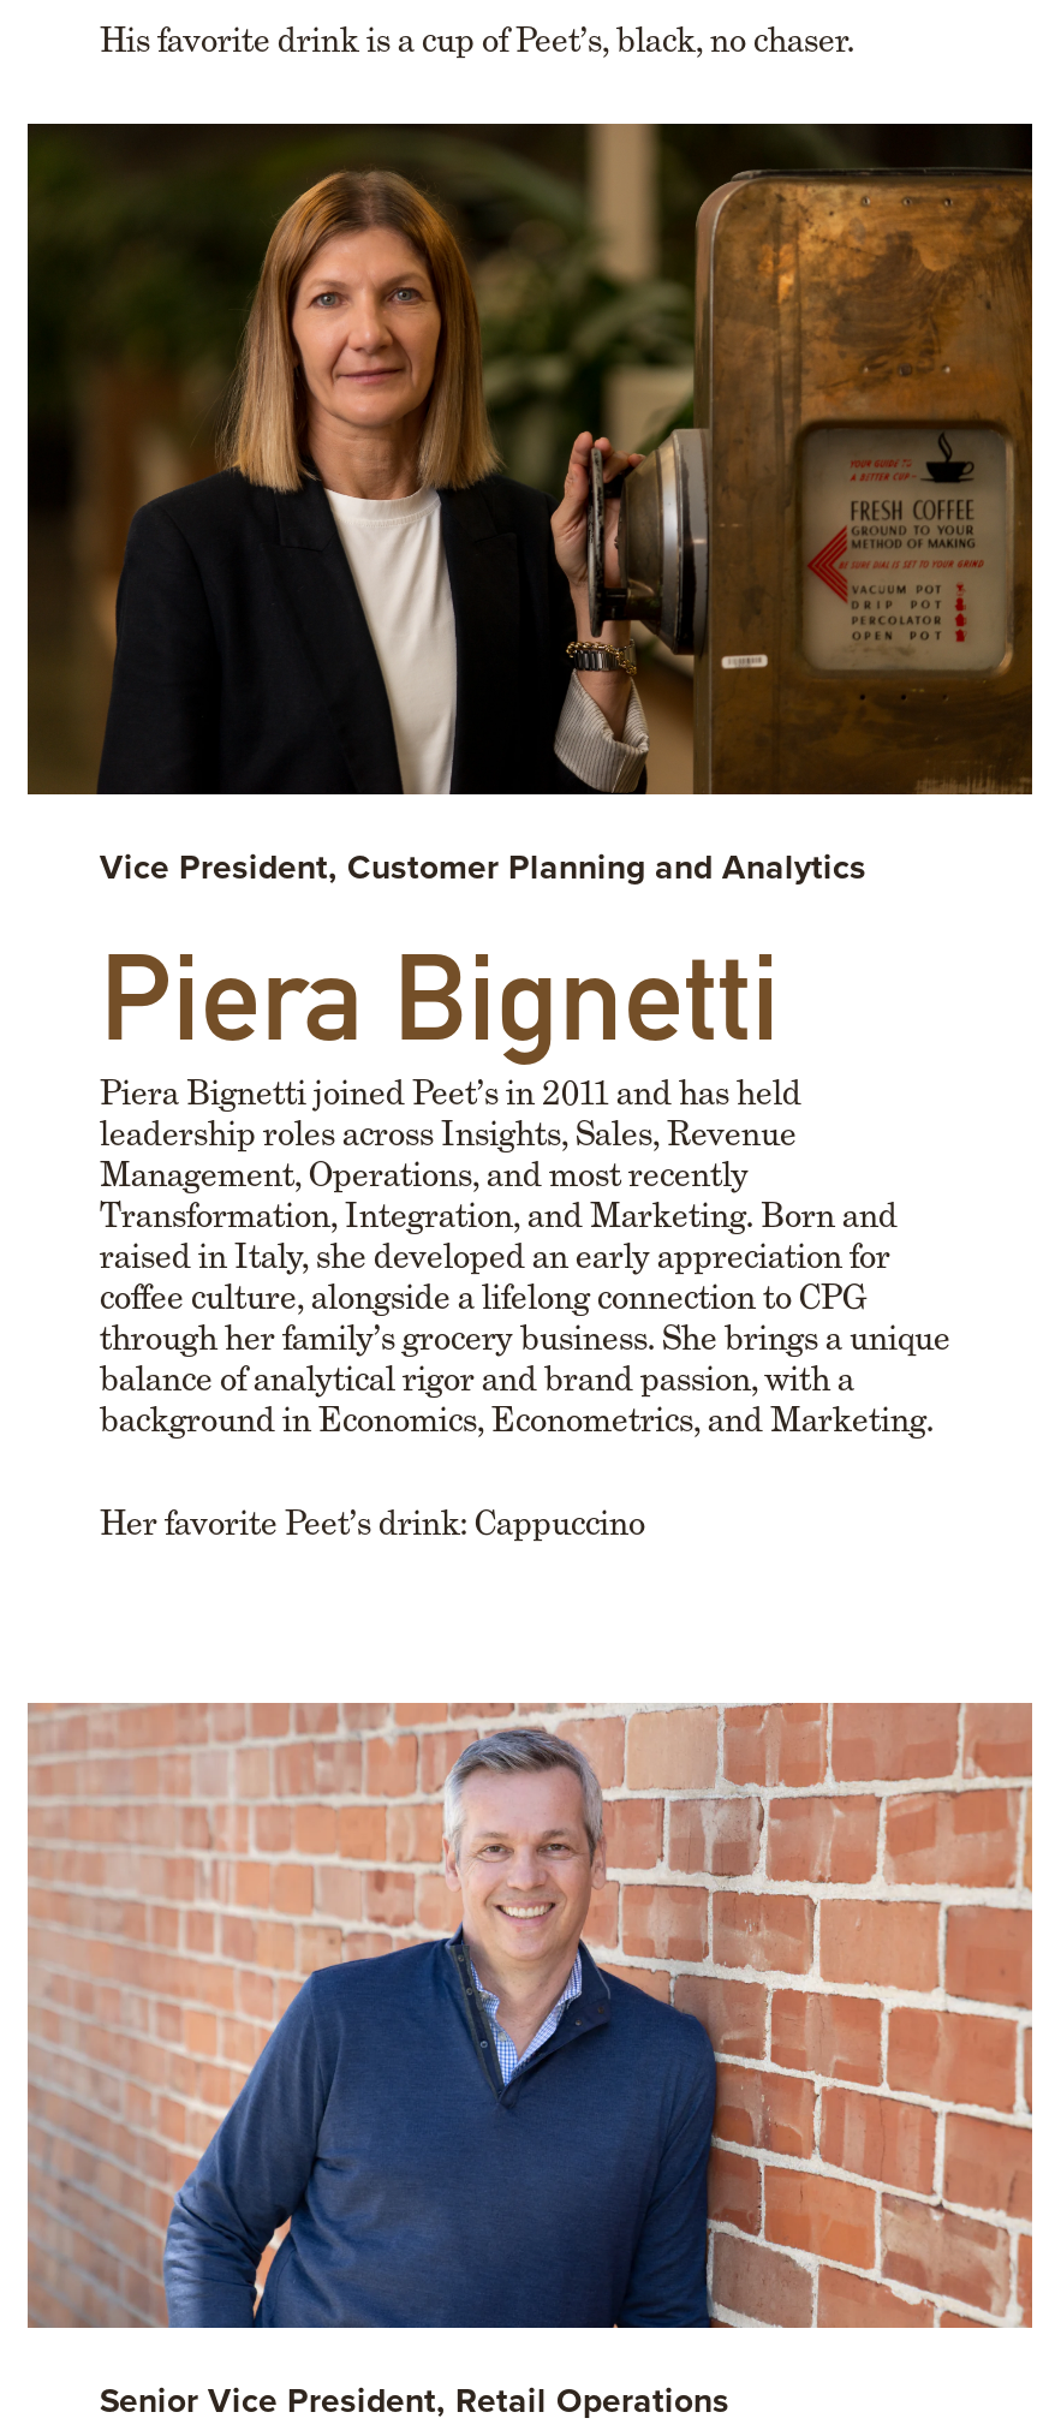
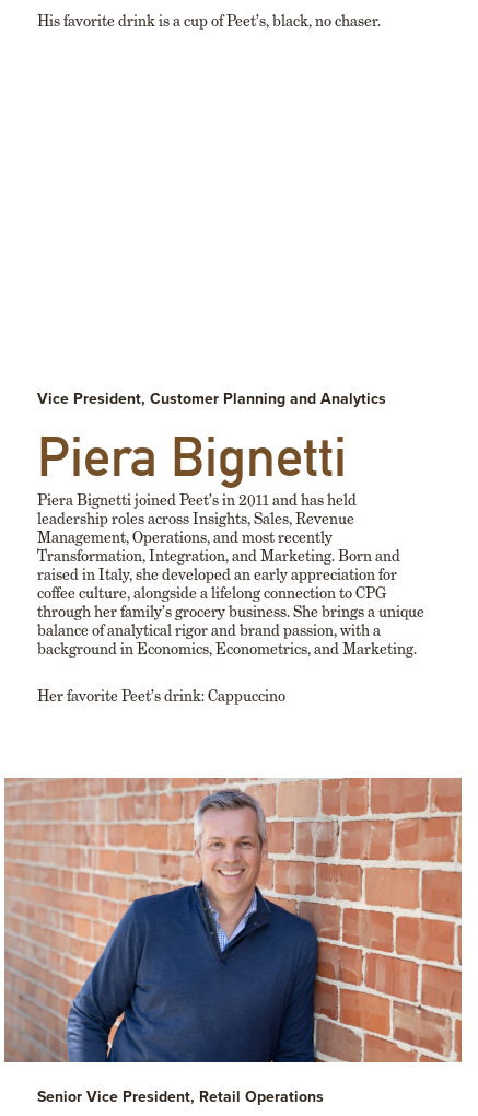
[25,121,1035,797] [image] -> none

